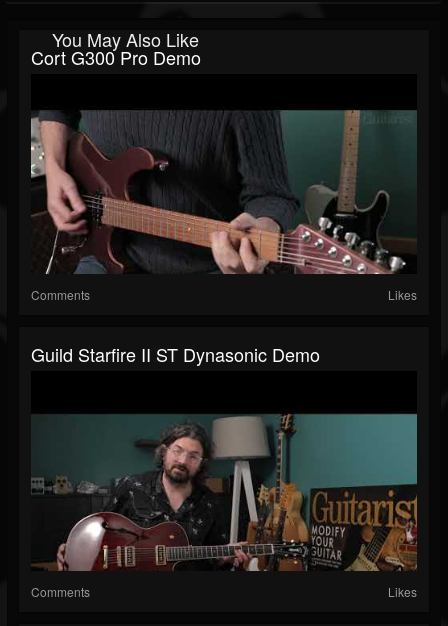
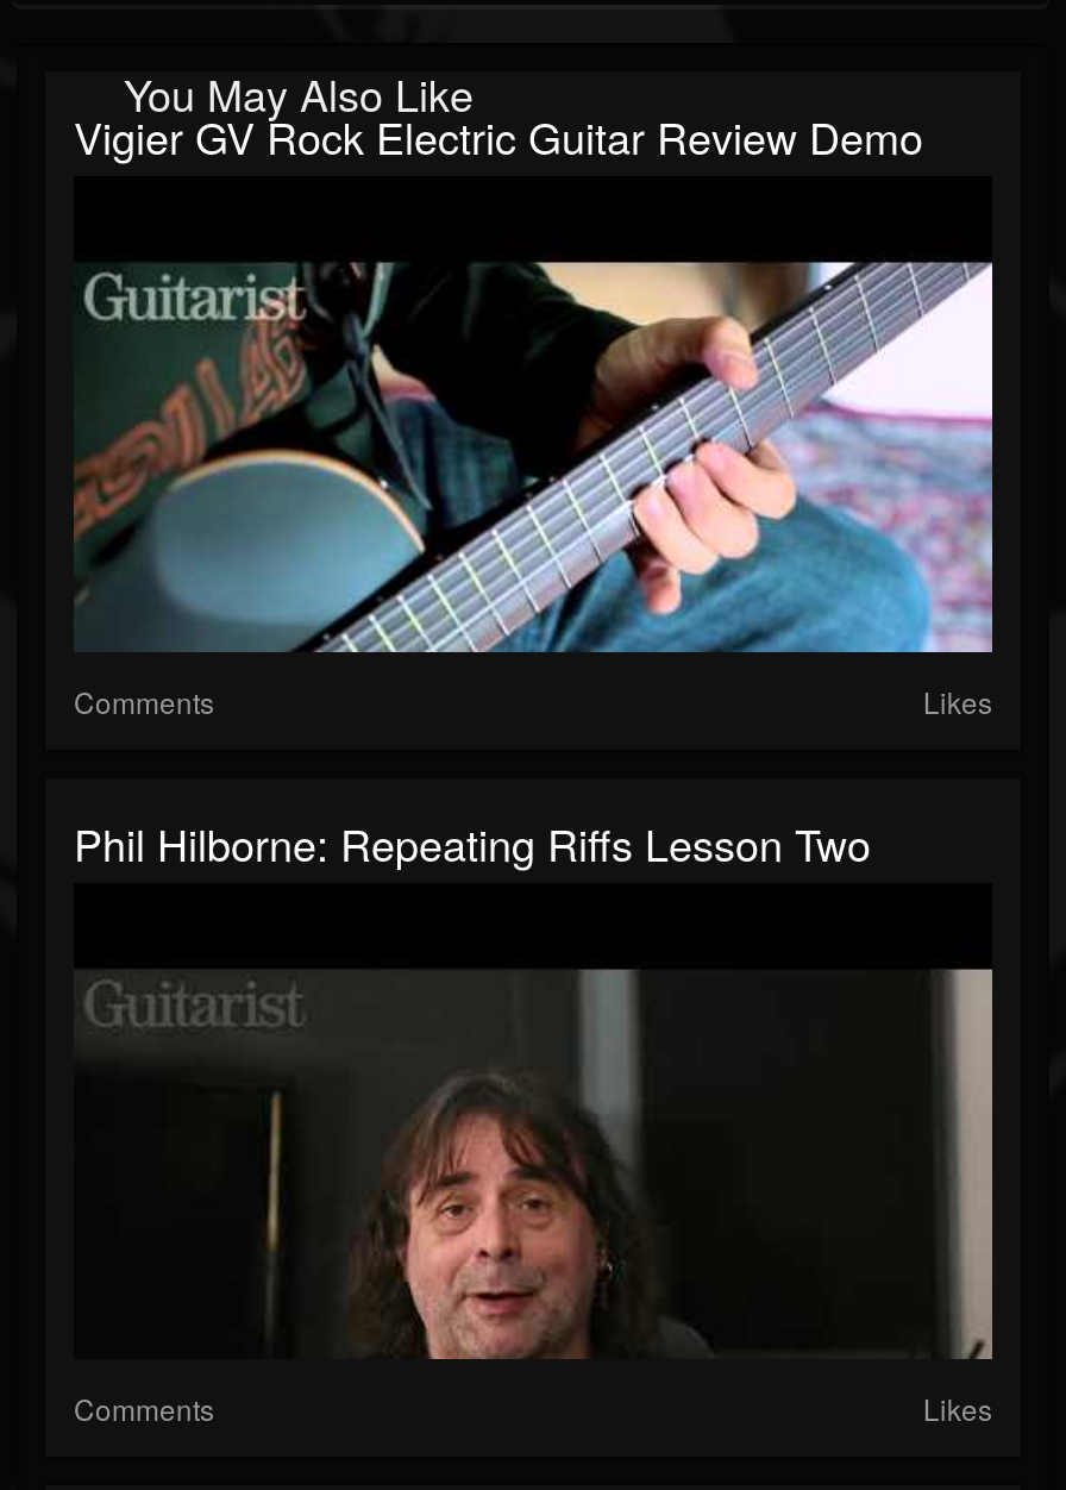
[31,44,201,70] Cort G300 Pro Demo -> [74,105,923,167] Vigier GV Rock Electric Guitar Review Demo
[30,109,417,275] [image] -> [74,259,995,655] [image]
[31,341,320,367] Guild Starfire II ST Dynasonic Demo -> [74,812,871,874] Phil Hilborne: Repeating Riffs Lesson Two
[31,407,418,572] [image] -> [76,966,995,1361] [image]

